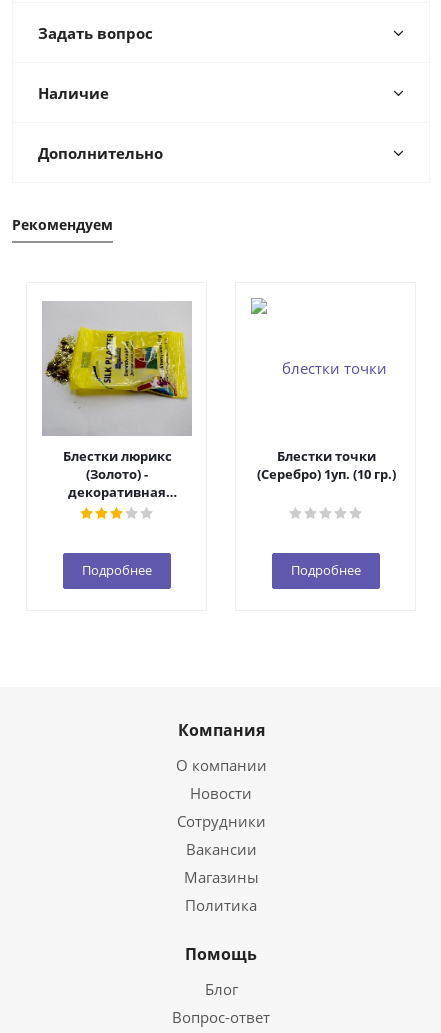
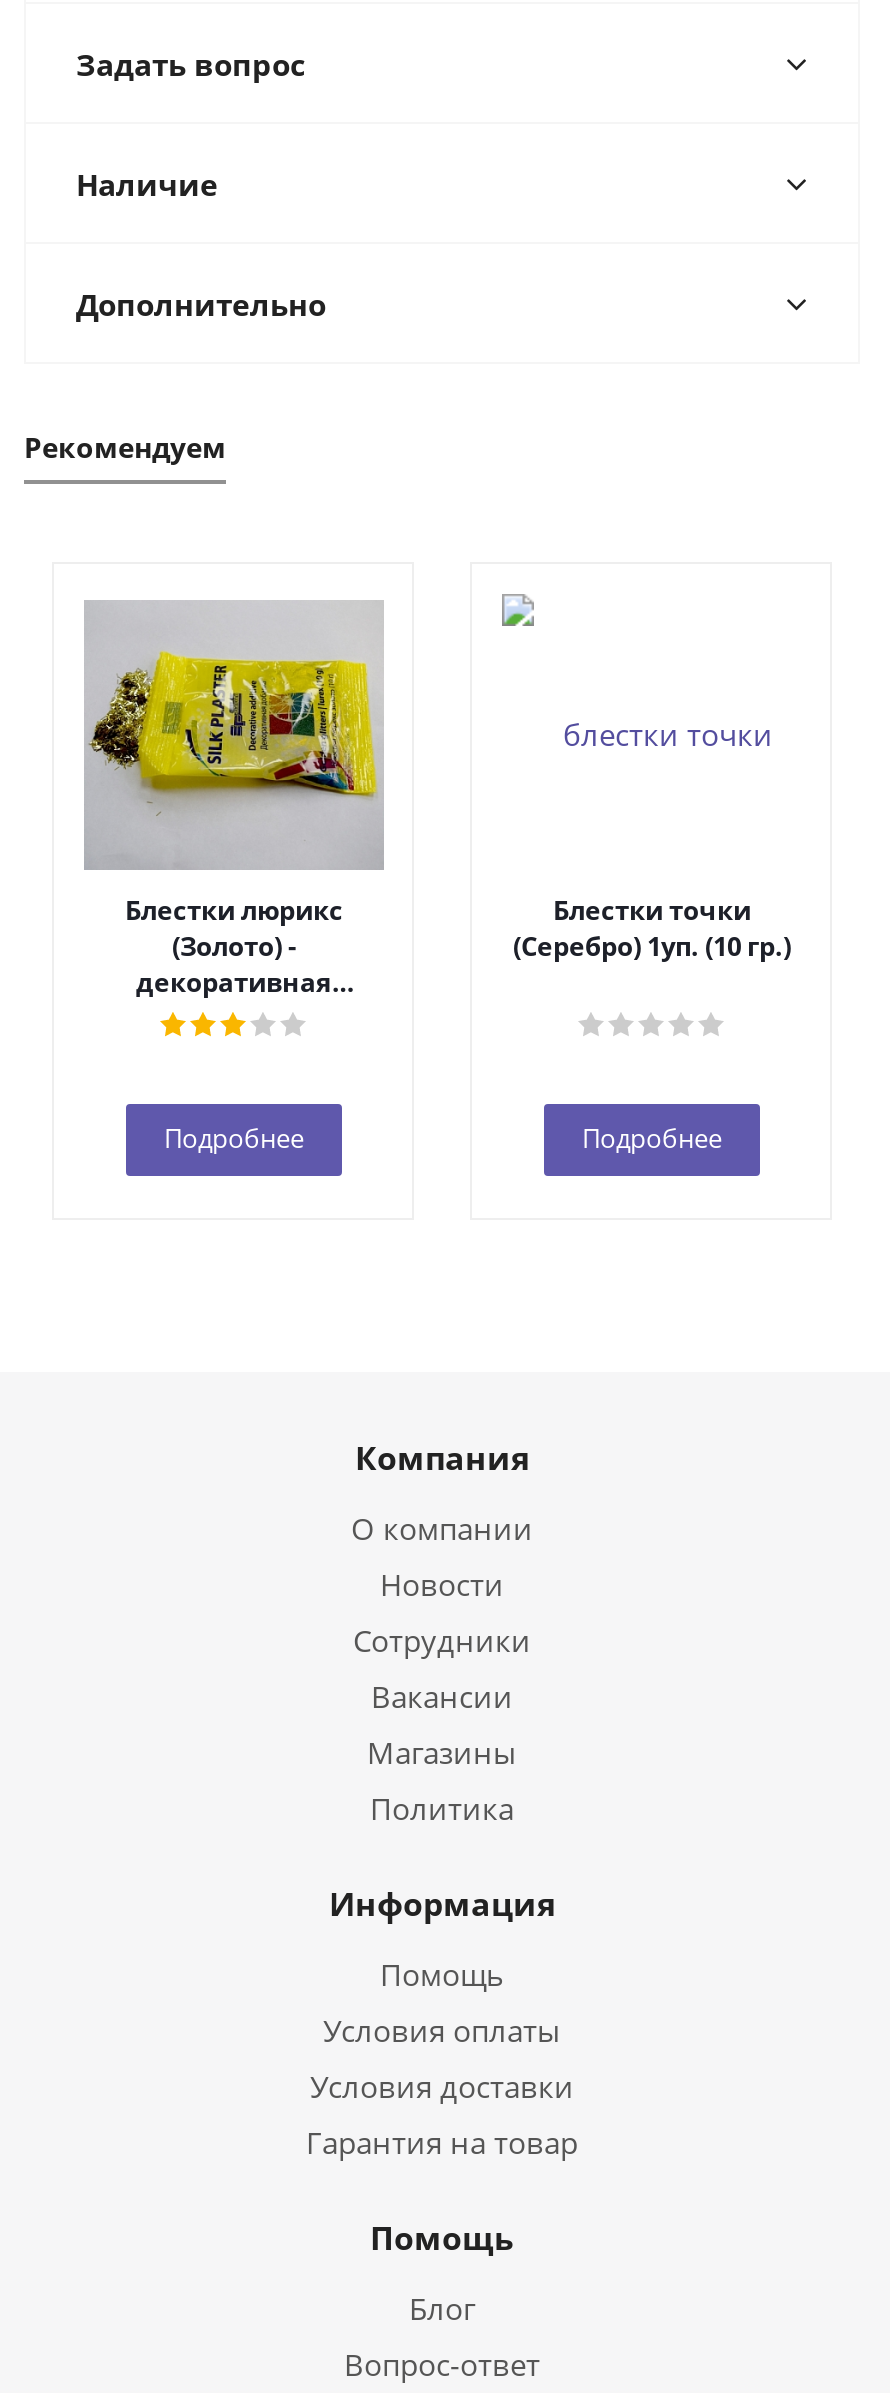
none -> [306,1882,578,2162] Информация | Помощь | Условия оплаты | Условия доставки | Гарантия на товар

